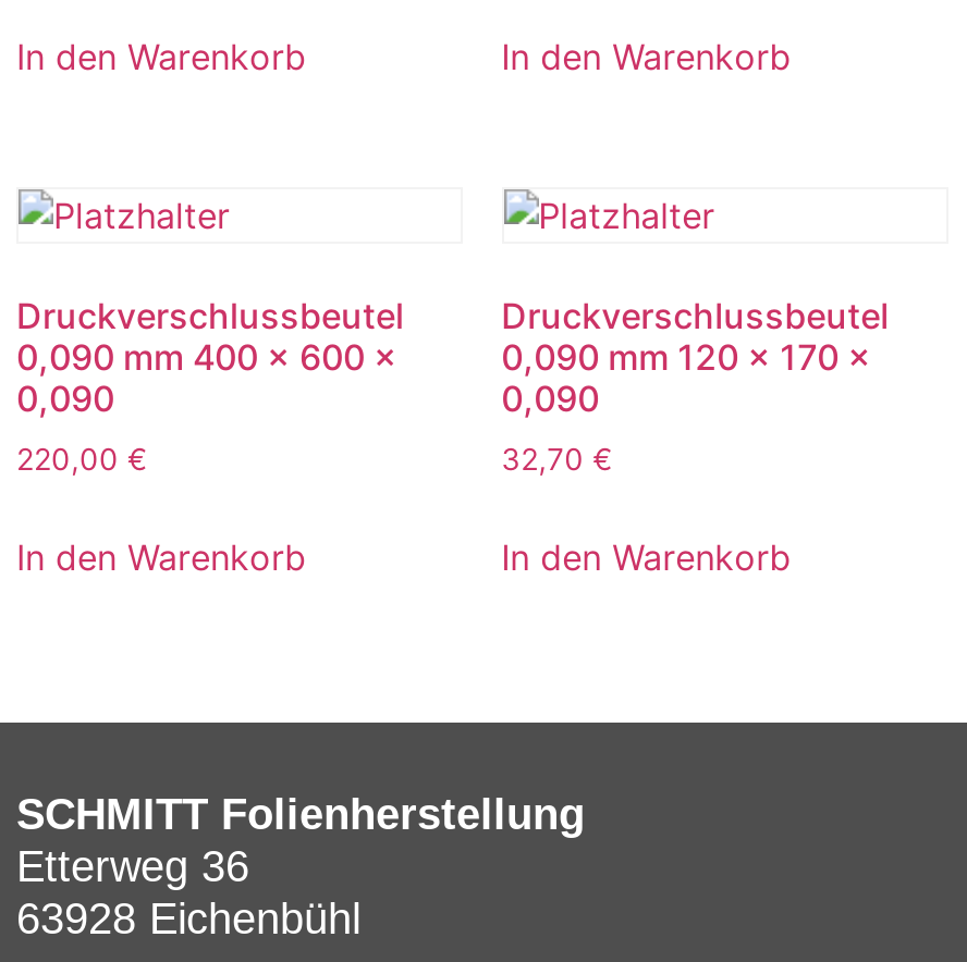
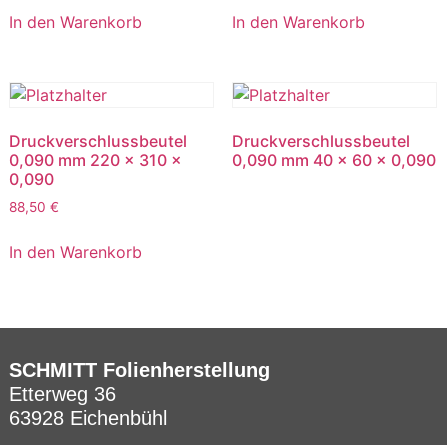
[16,335,397,379] 0,090 mm 400 x 600 x -> [9,150,182,170] 0,090 mm 220 x 310 x
[501,335,871,579] 0,090 mm 120 x 170 x | 0,090 | 32,70 € | In den Warenkorb -> [232,150,436,170] 0,090 mm 40 x 60 x 0,090
[16,442,147,477] 220,00 € -> [9,199,59,215] 88,50 €

